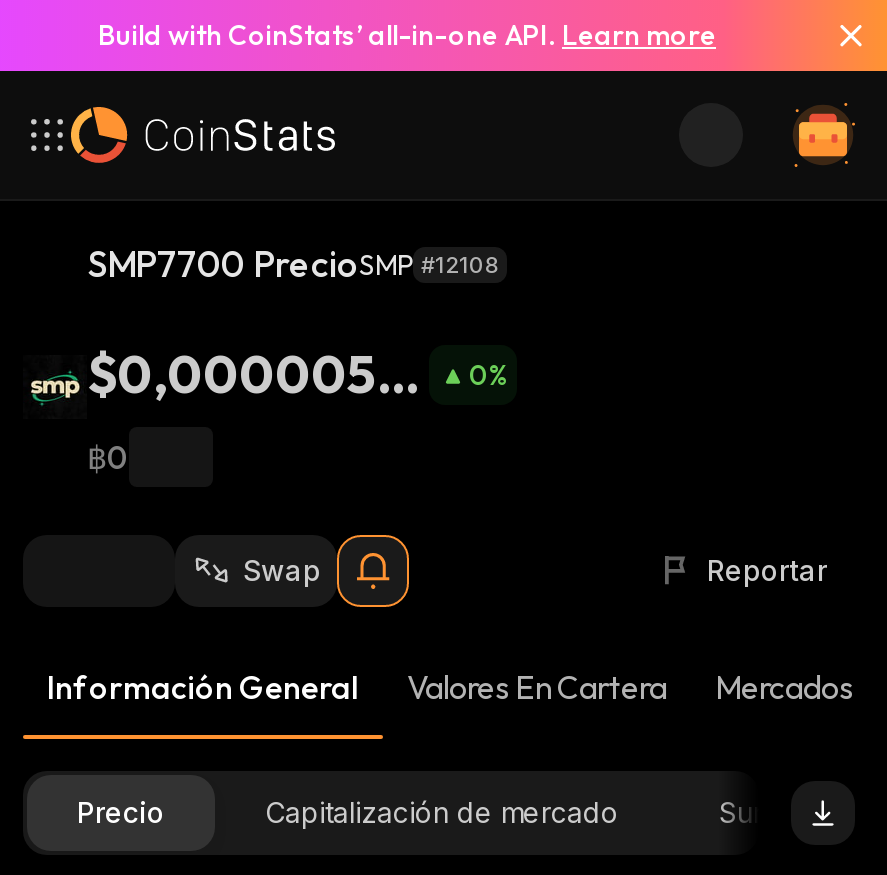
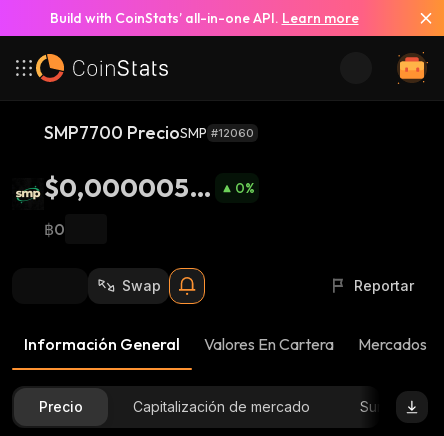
[87,241,499,287] SMP7700 PrecioSMP #12108 -> [44,121,254,144] SMP7700 PrecioSMP #12060

